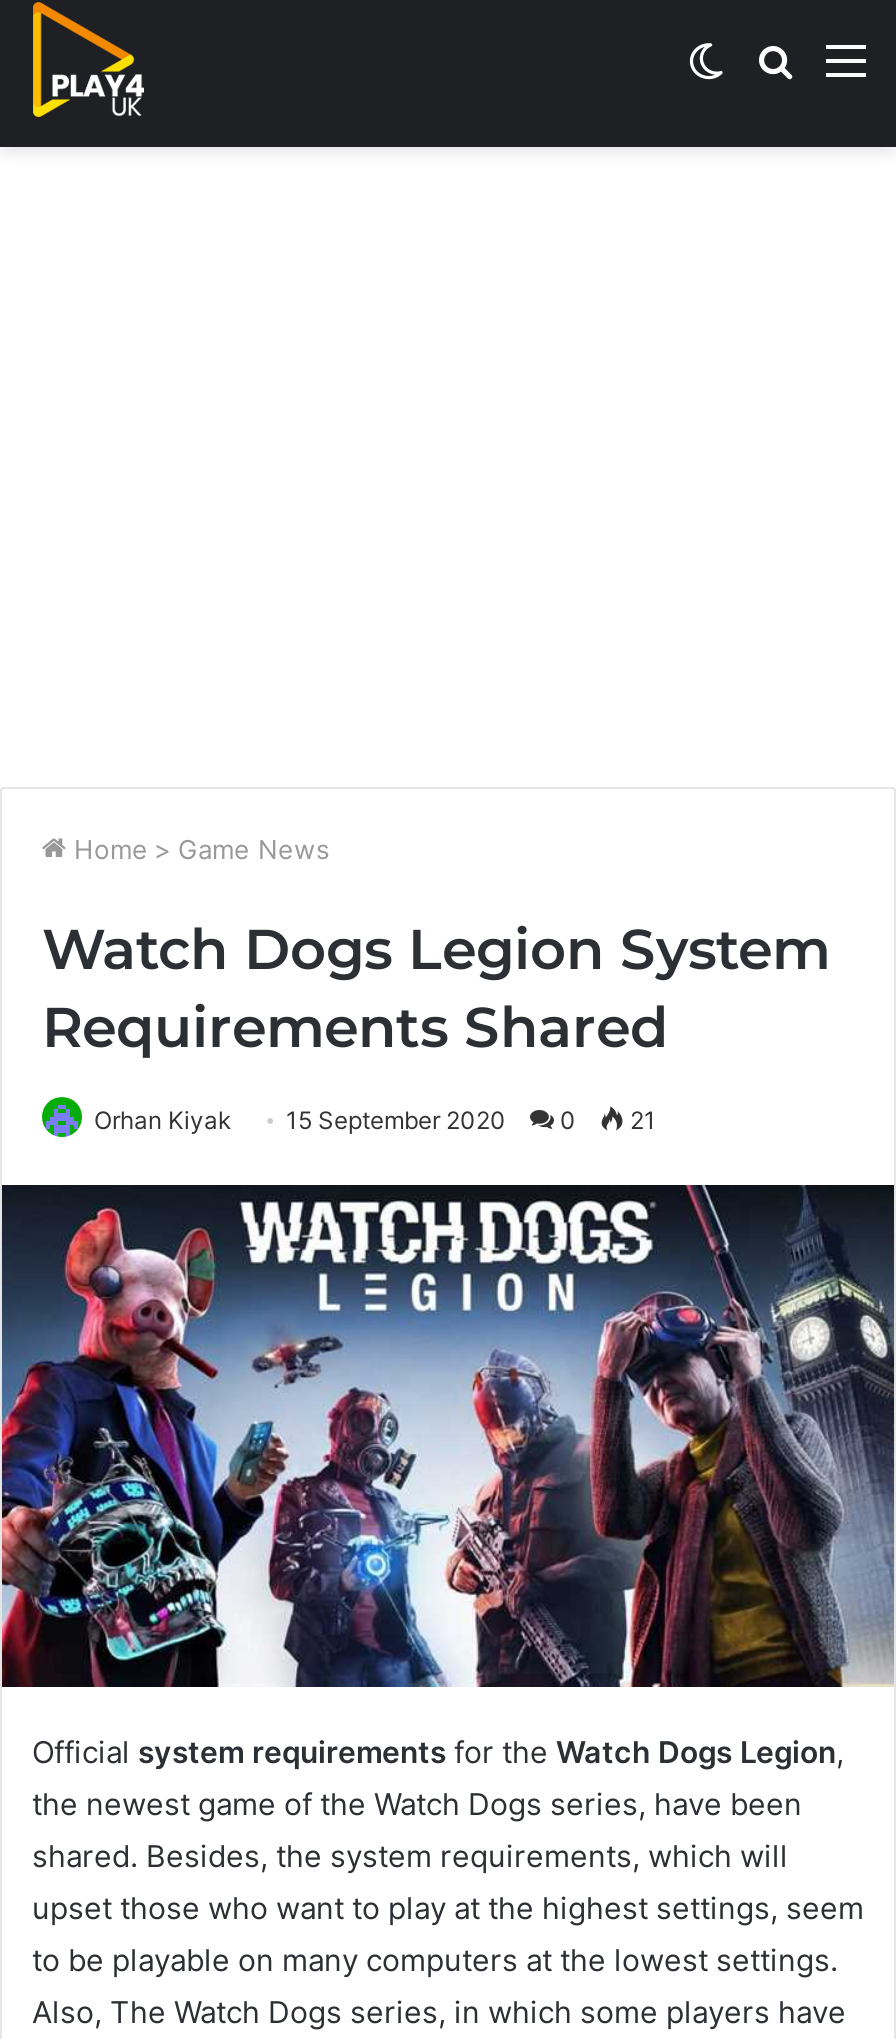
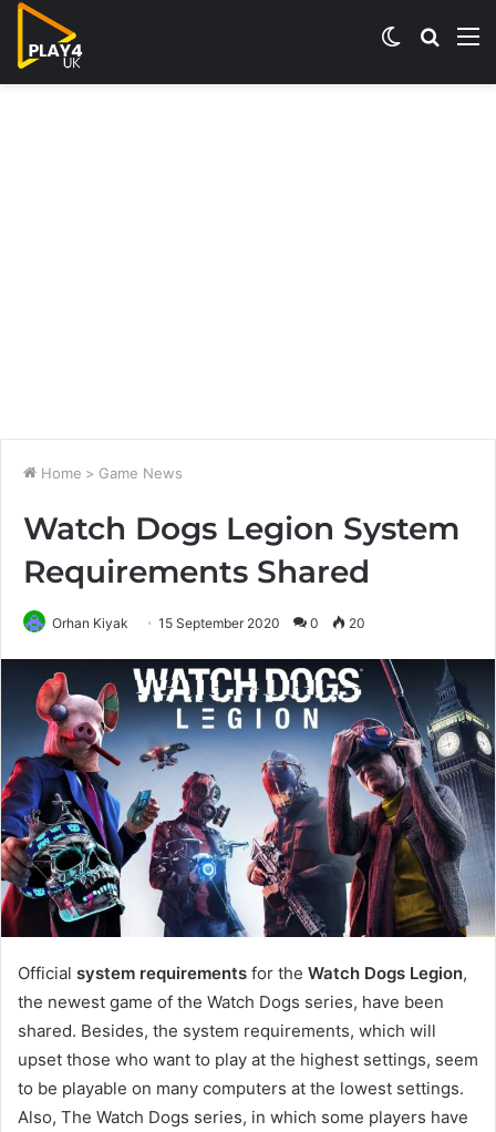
[94,1105,656,1135] Orhan Kiyak 15 September 2020 0 21 -> [52,615,365,631] Orhan Kiyak 15 September 2020 0 20

